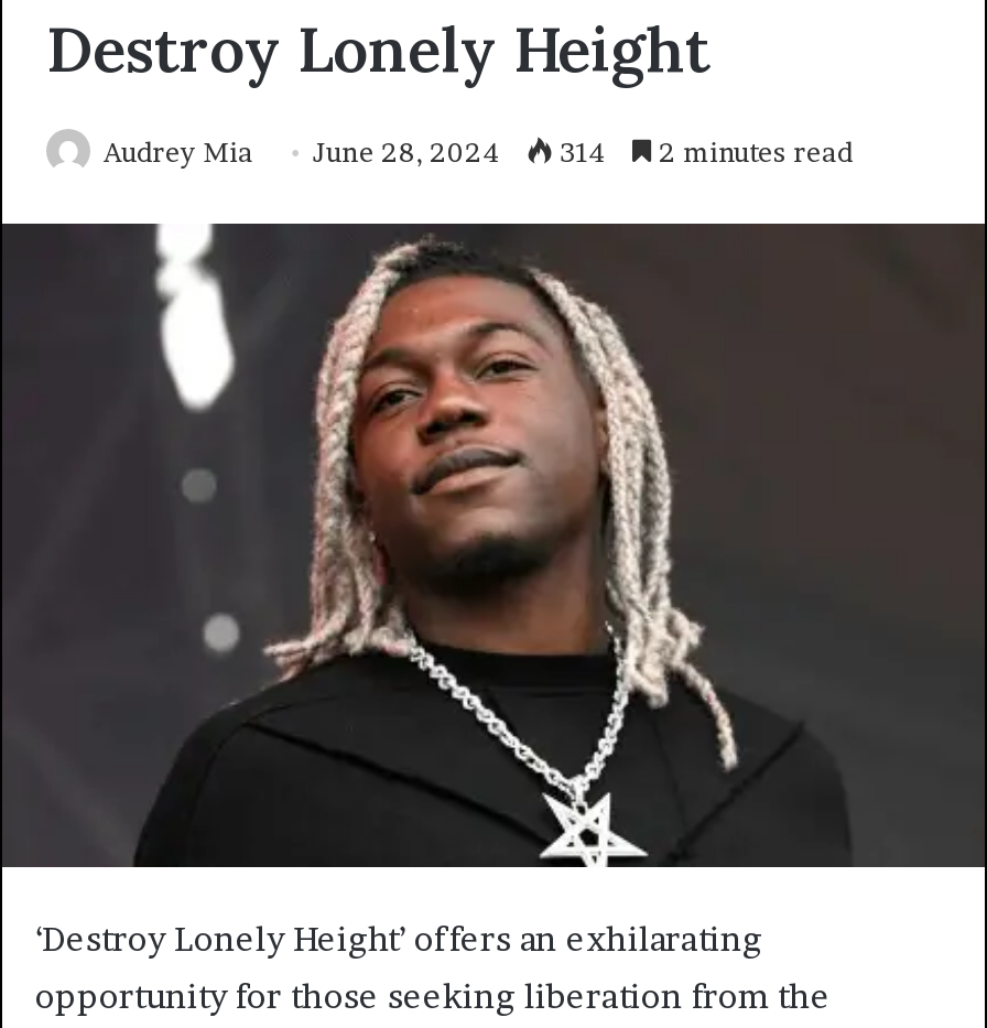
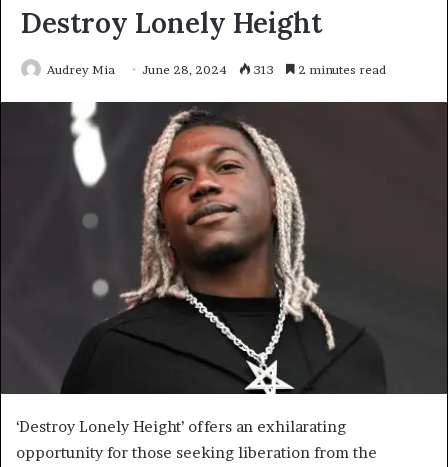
[104,136,853,169] Audrey Mia June 28, 2024 314 2 minutes read -> [47,62,386,77] Audrey Mia June 28, 2024 313 2 minutes read

